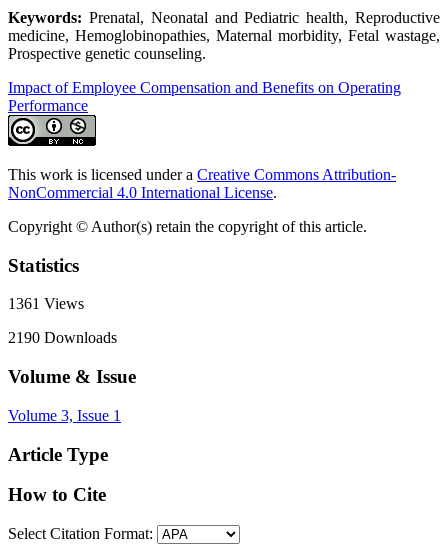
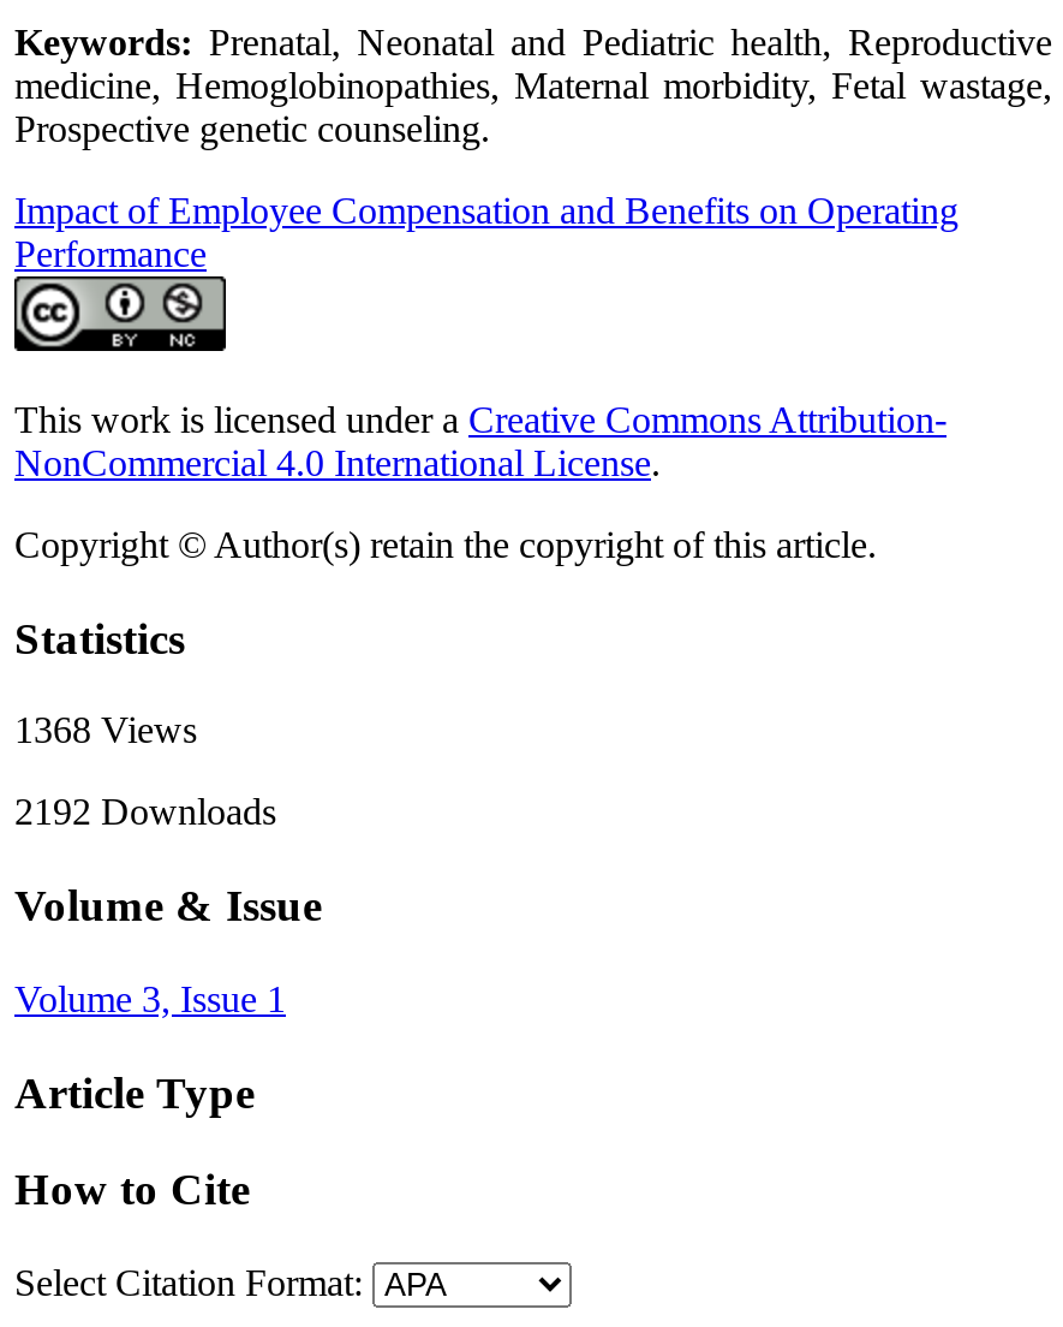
[8,295,84,312] 1361 Views -> [14,710,197,751] 1368 Views
[8,329,117,346] 2190 Downloads -> [14,792,276,833] 2192 Downloads

